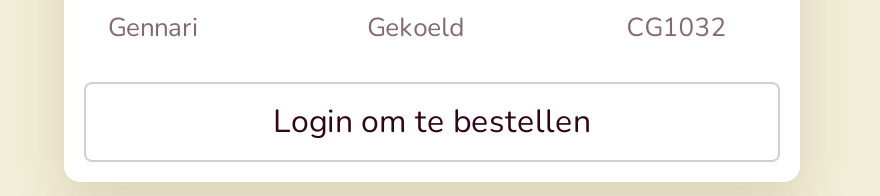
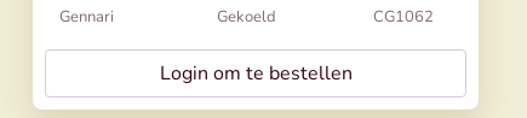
[626,9,726,45] CG1032 -> [373,6,434,27] CG1062

